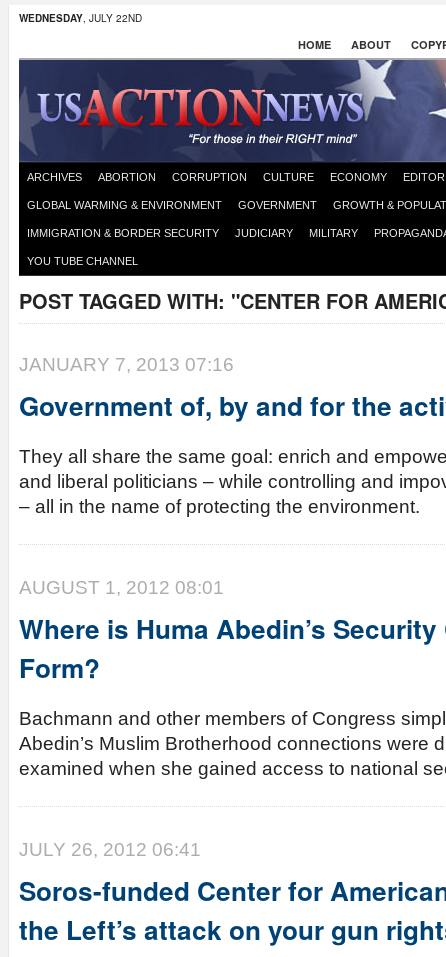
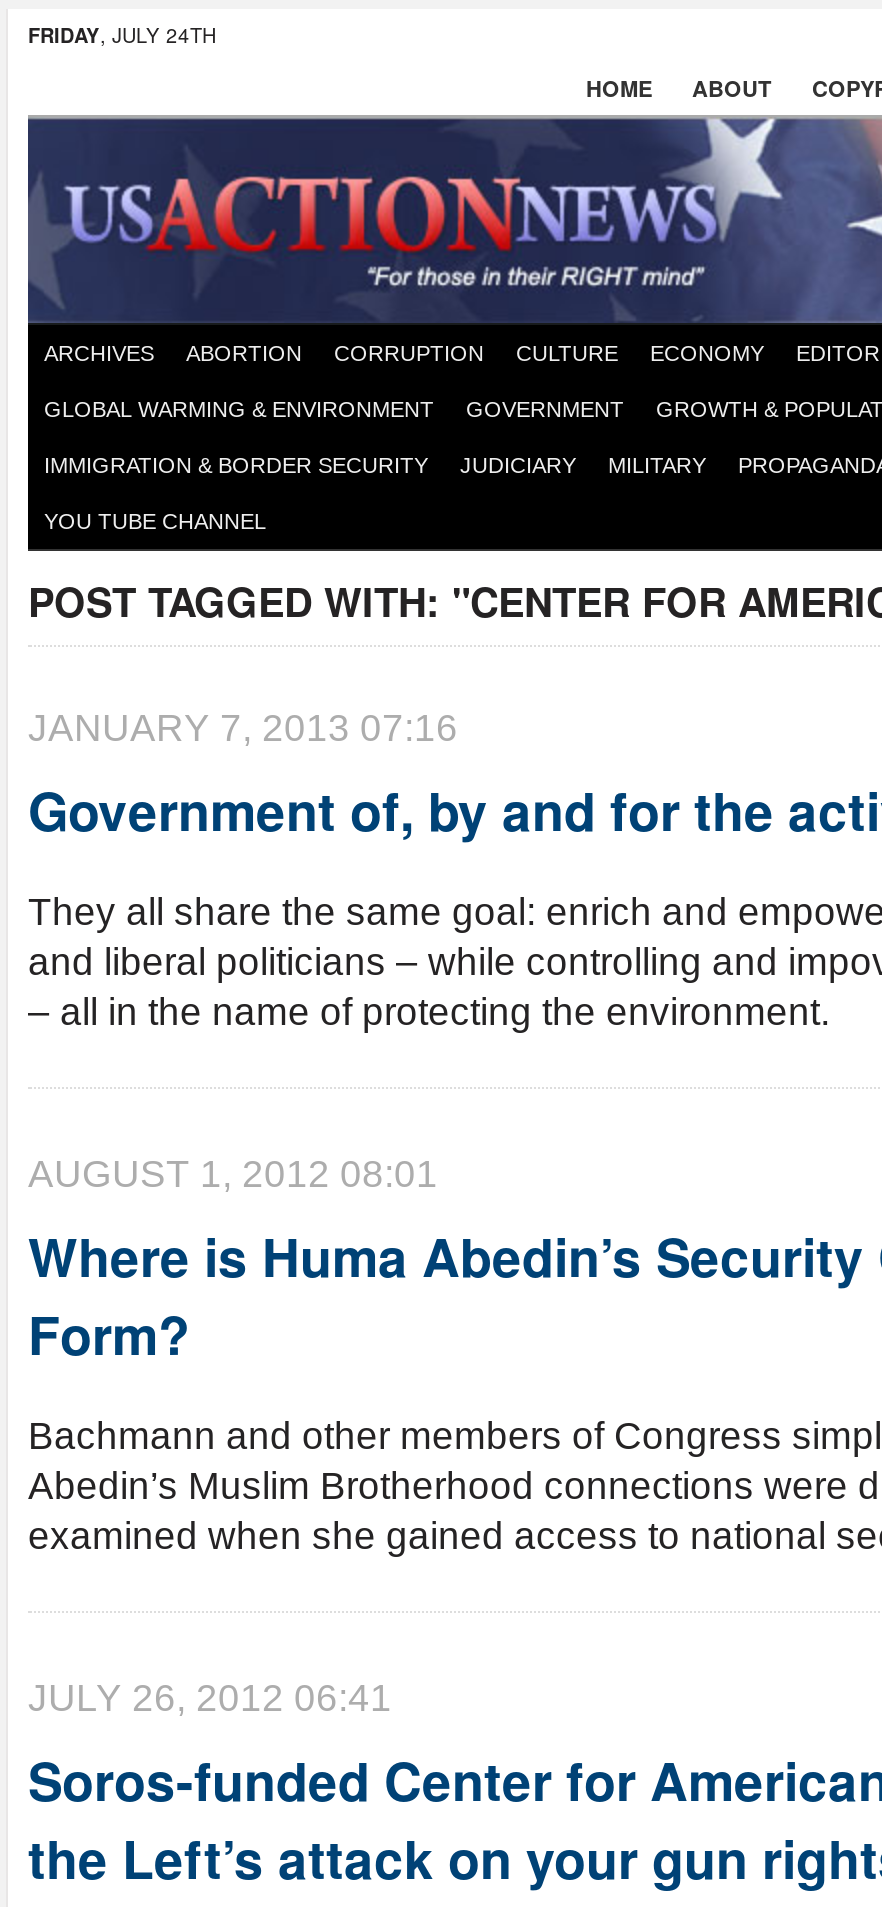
[19,11,142,25] WEDNESDAY, JULY 22ND -> [28,21,216,49] FRIDAY, JULY 24TH

